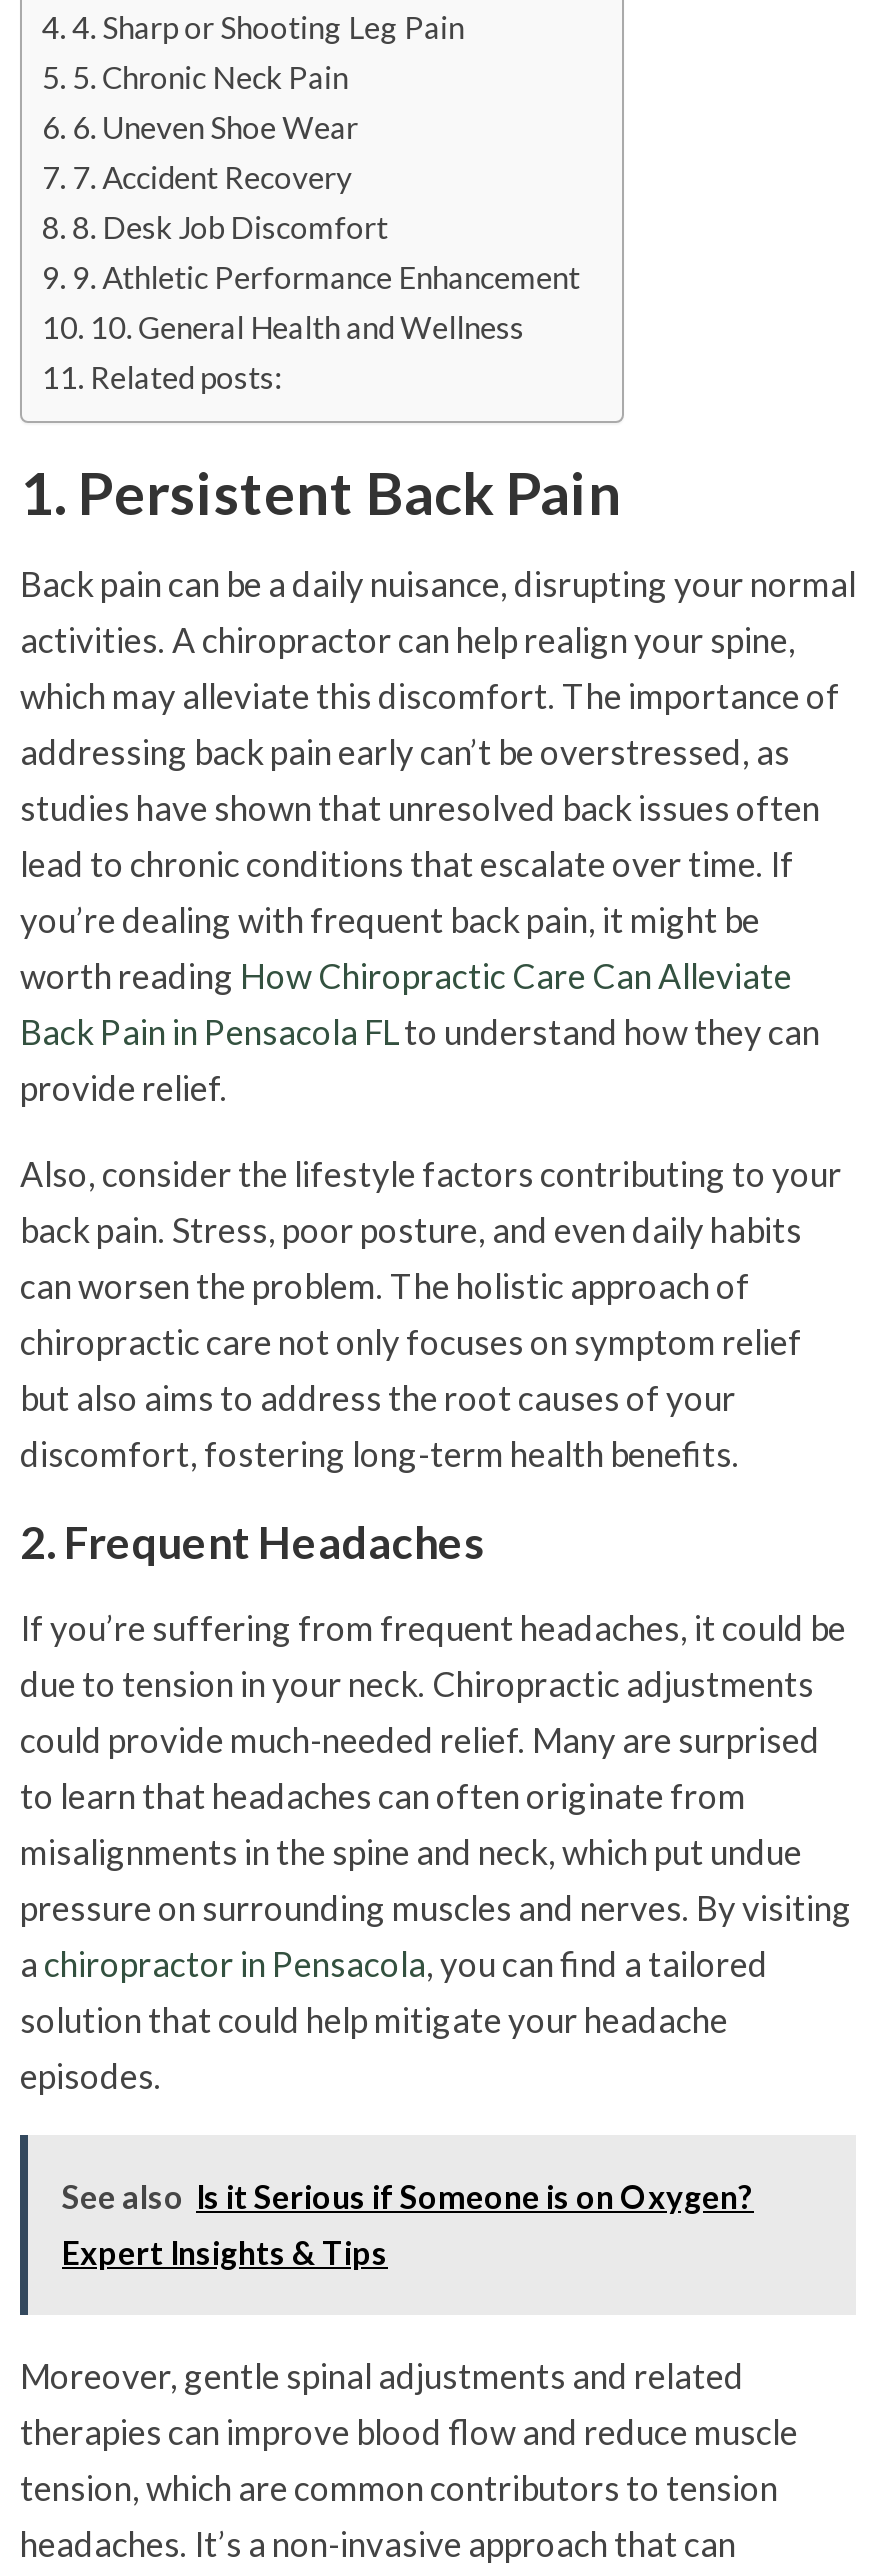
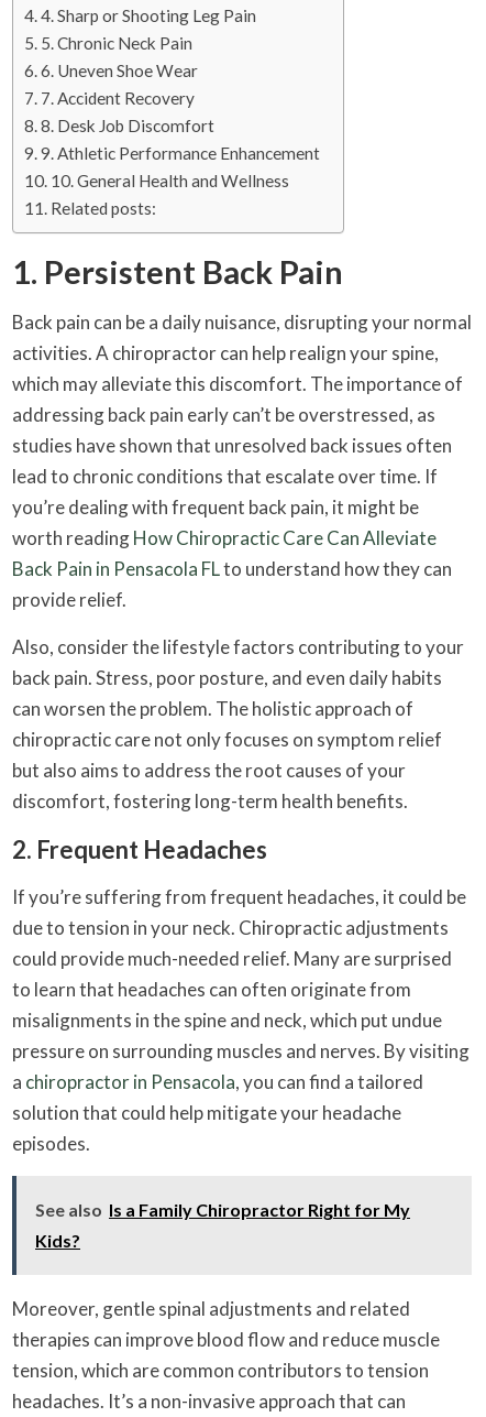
[62,2176,754,2214] See also Is it Serious if Someone is on Oxygen? -> [35,1199,410,1220] See also Is a Family Chiropractor Right for My
[62,2232,388,2270] Expert Insights & Tips -> [35,1229,80,1250] Kids?

